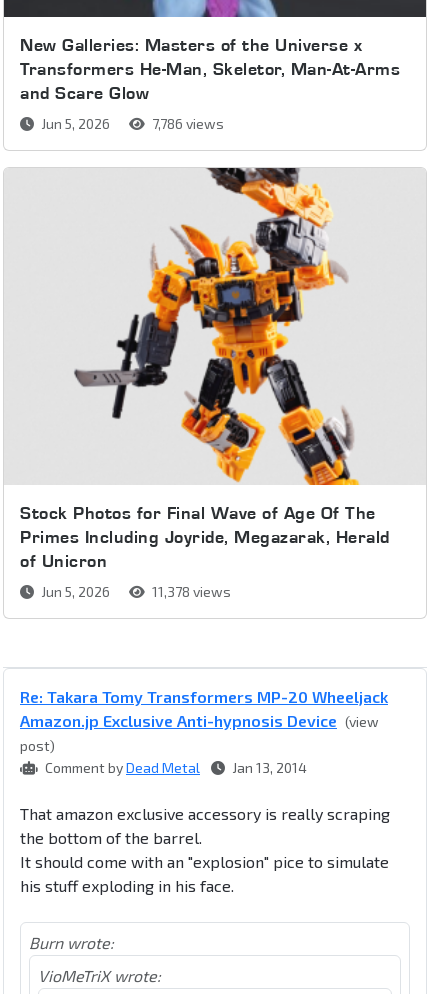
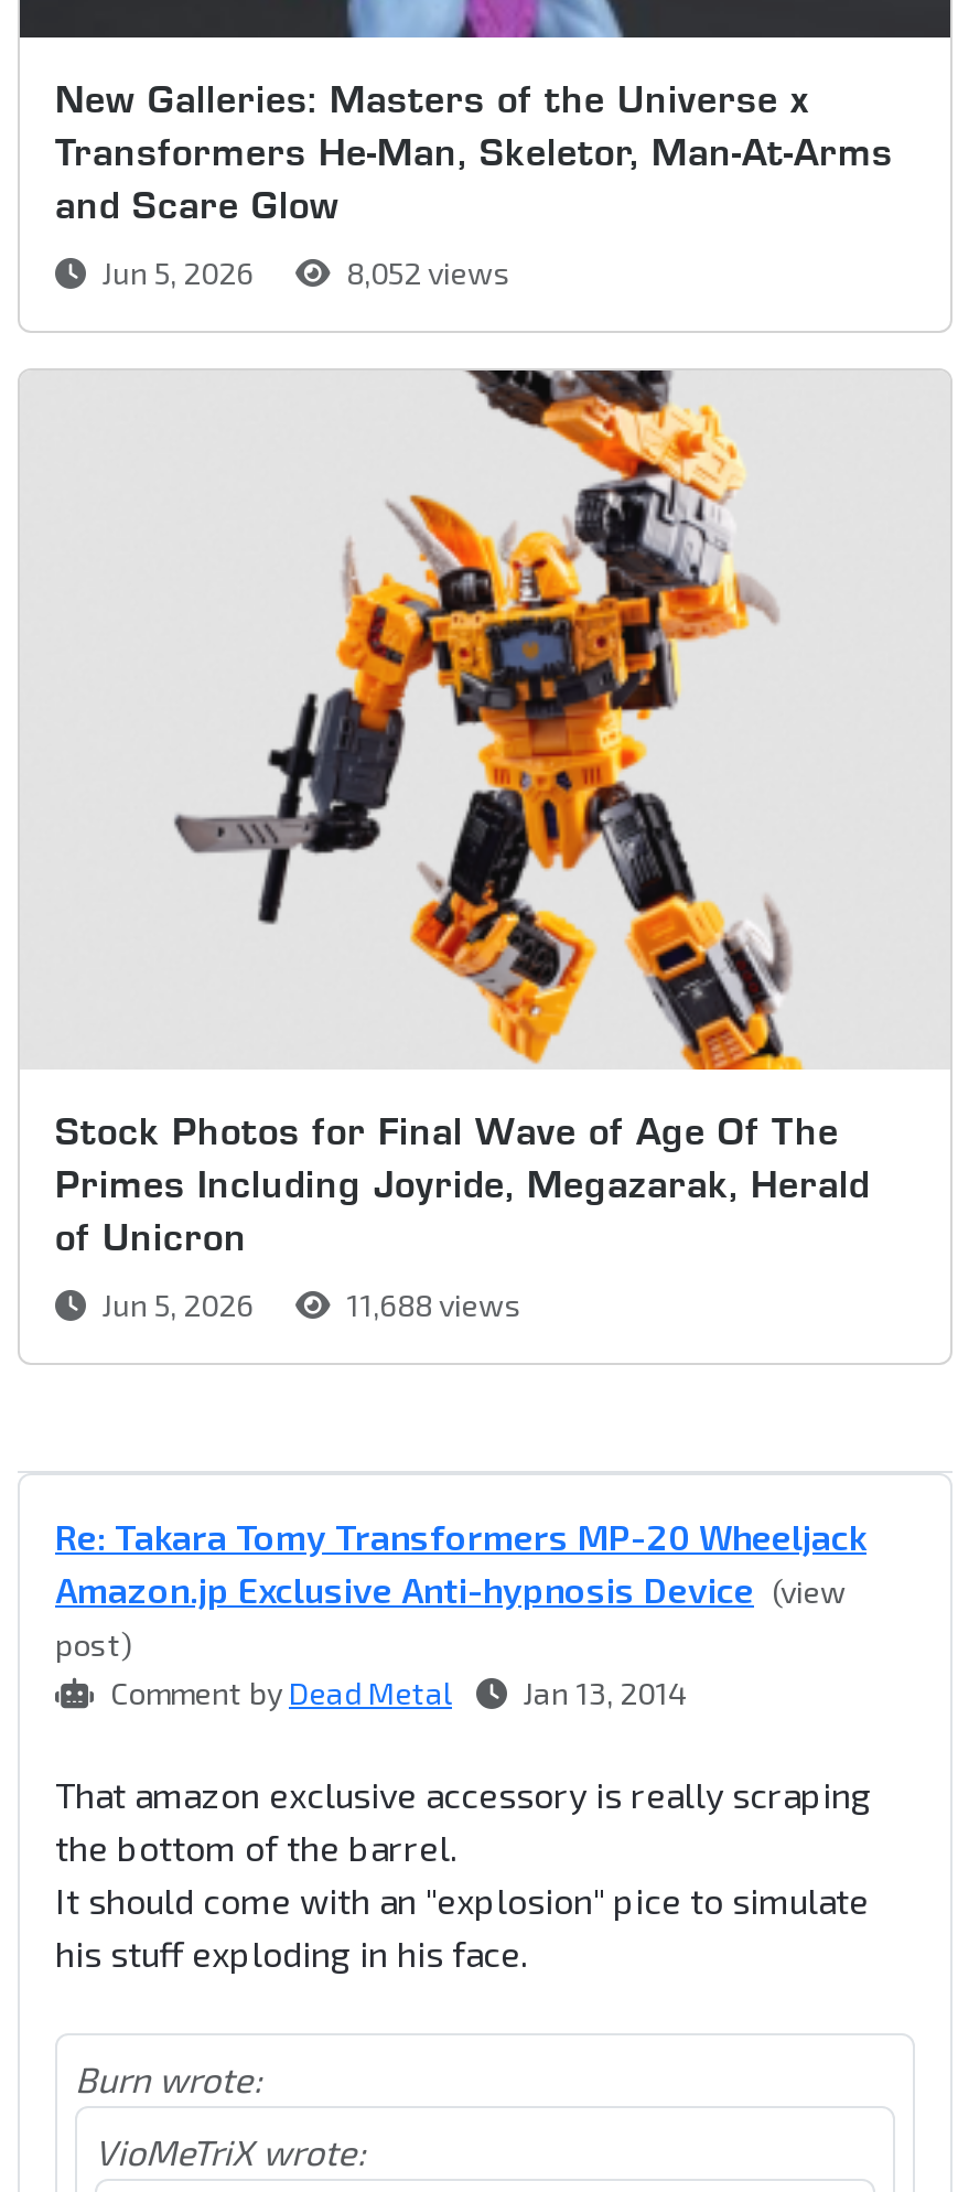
[149,115,224,132] 7,786 views -> [340,254,512,292] 8,052 views
[149,583,231,600] 11,378 views -> [340,1285,523,1322] 11,688 views

